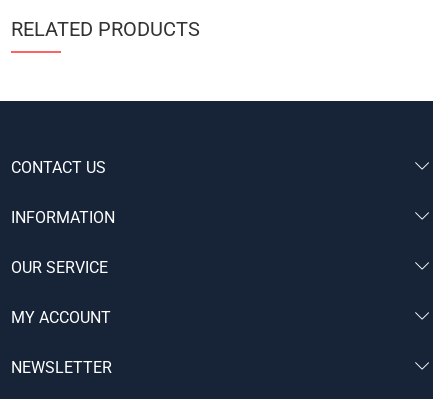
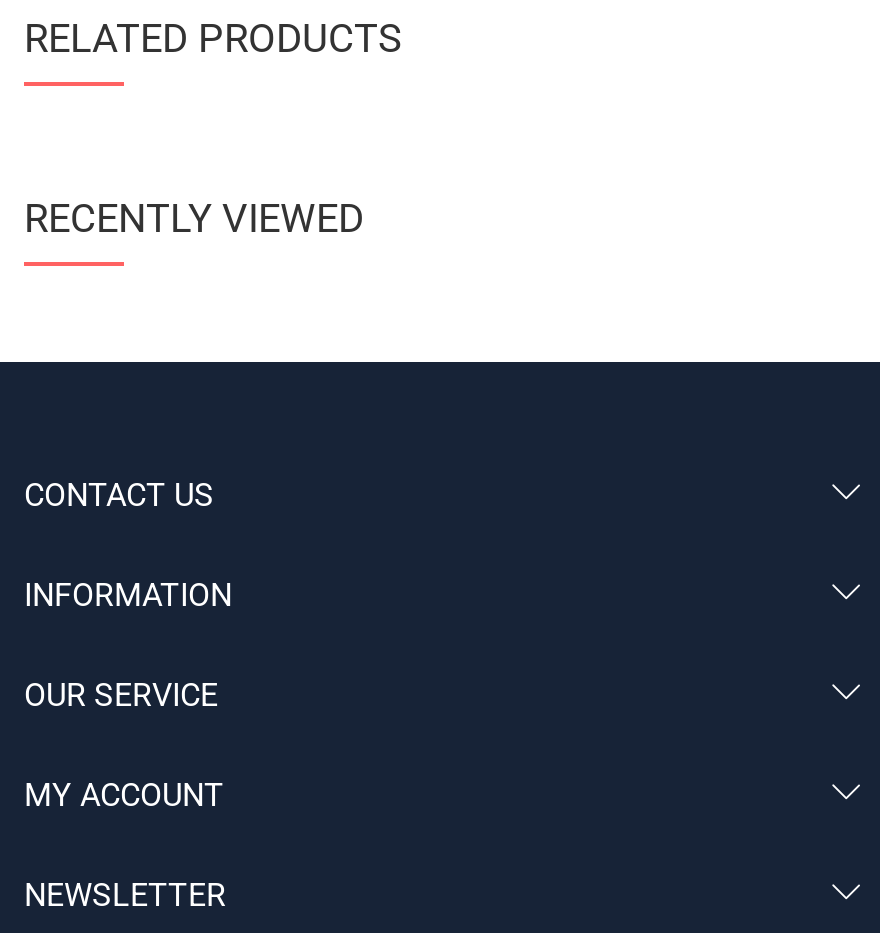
none -> [24,194,364,242] RECENTLY VIEWED

